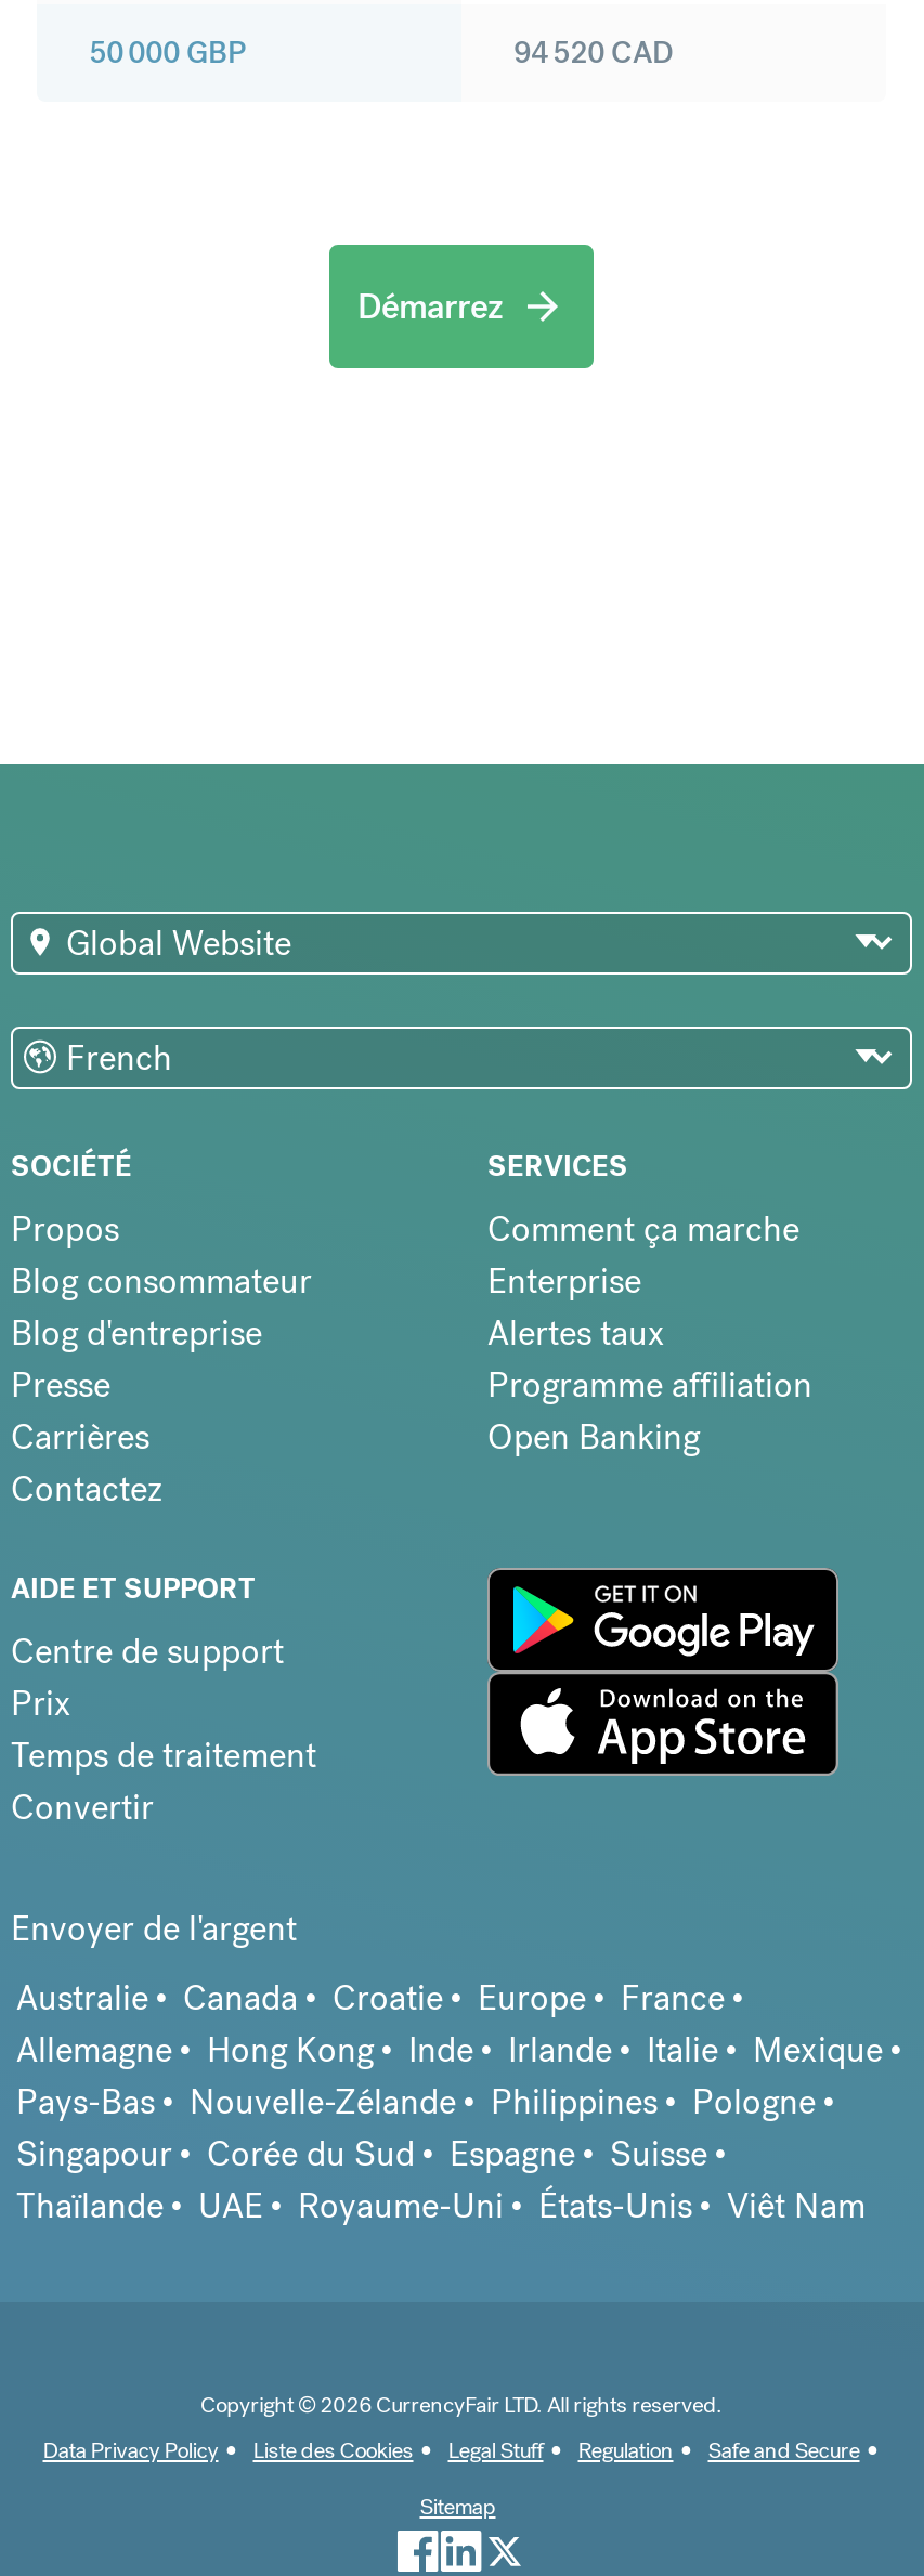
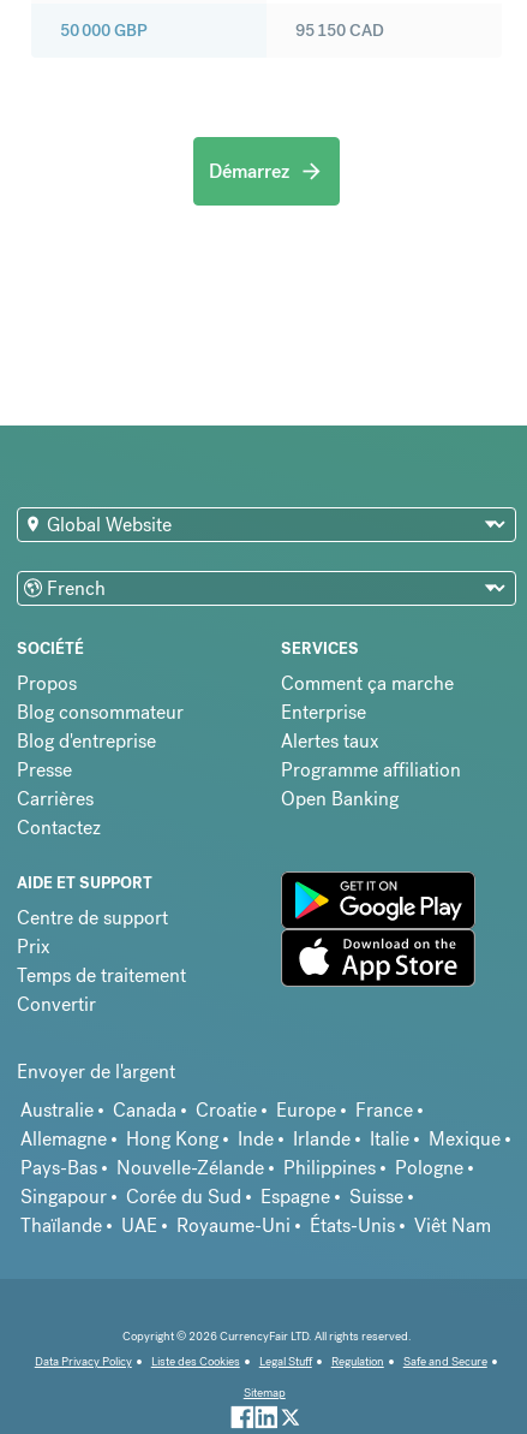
[513,33,674,72] 94 520 CAD -> [295,19,384,41] 95 150 CAD

